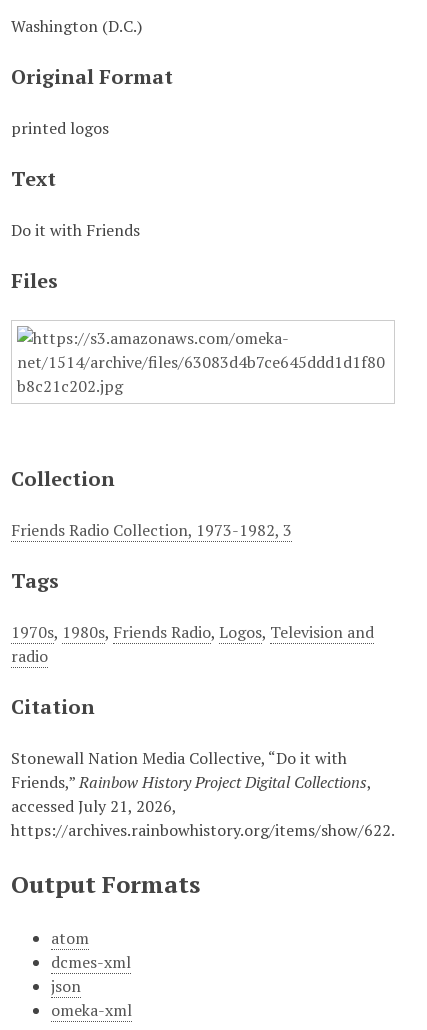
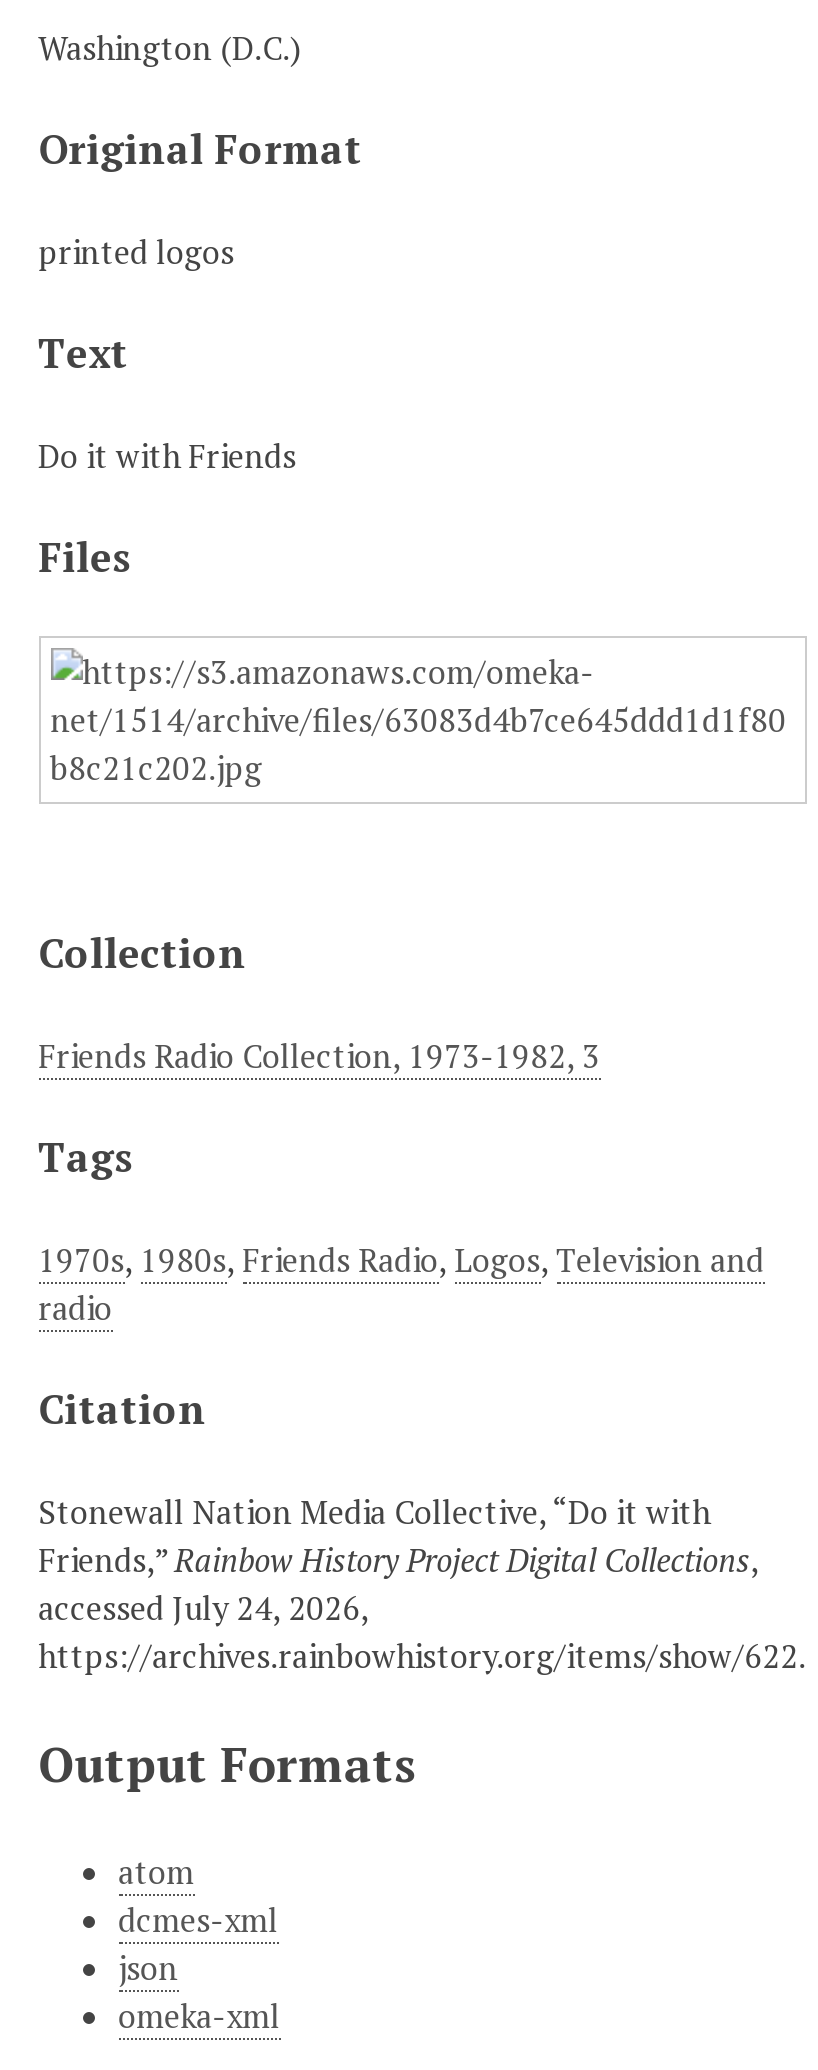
[11,795,176,817] accessed July 21, 2026, -> [38,1586,368,1630] accessed July 24, 2026,

